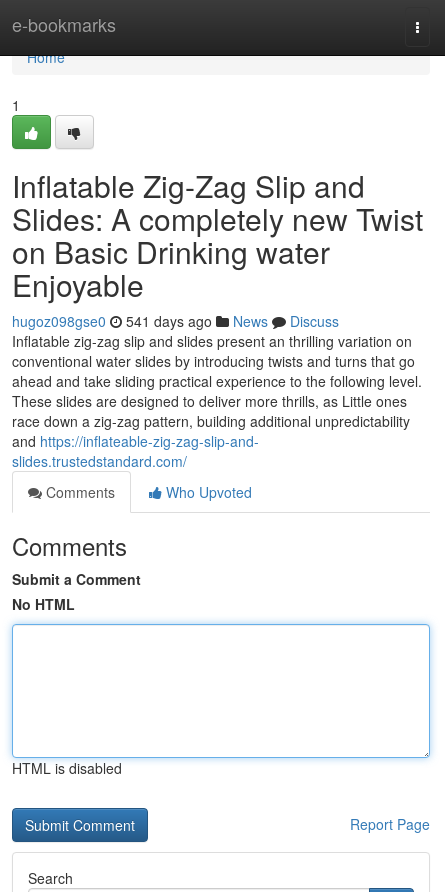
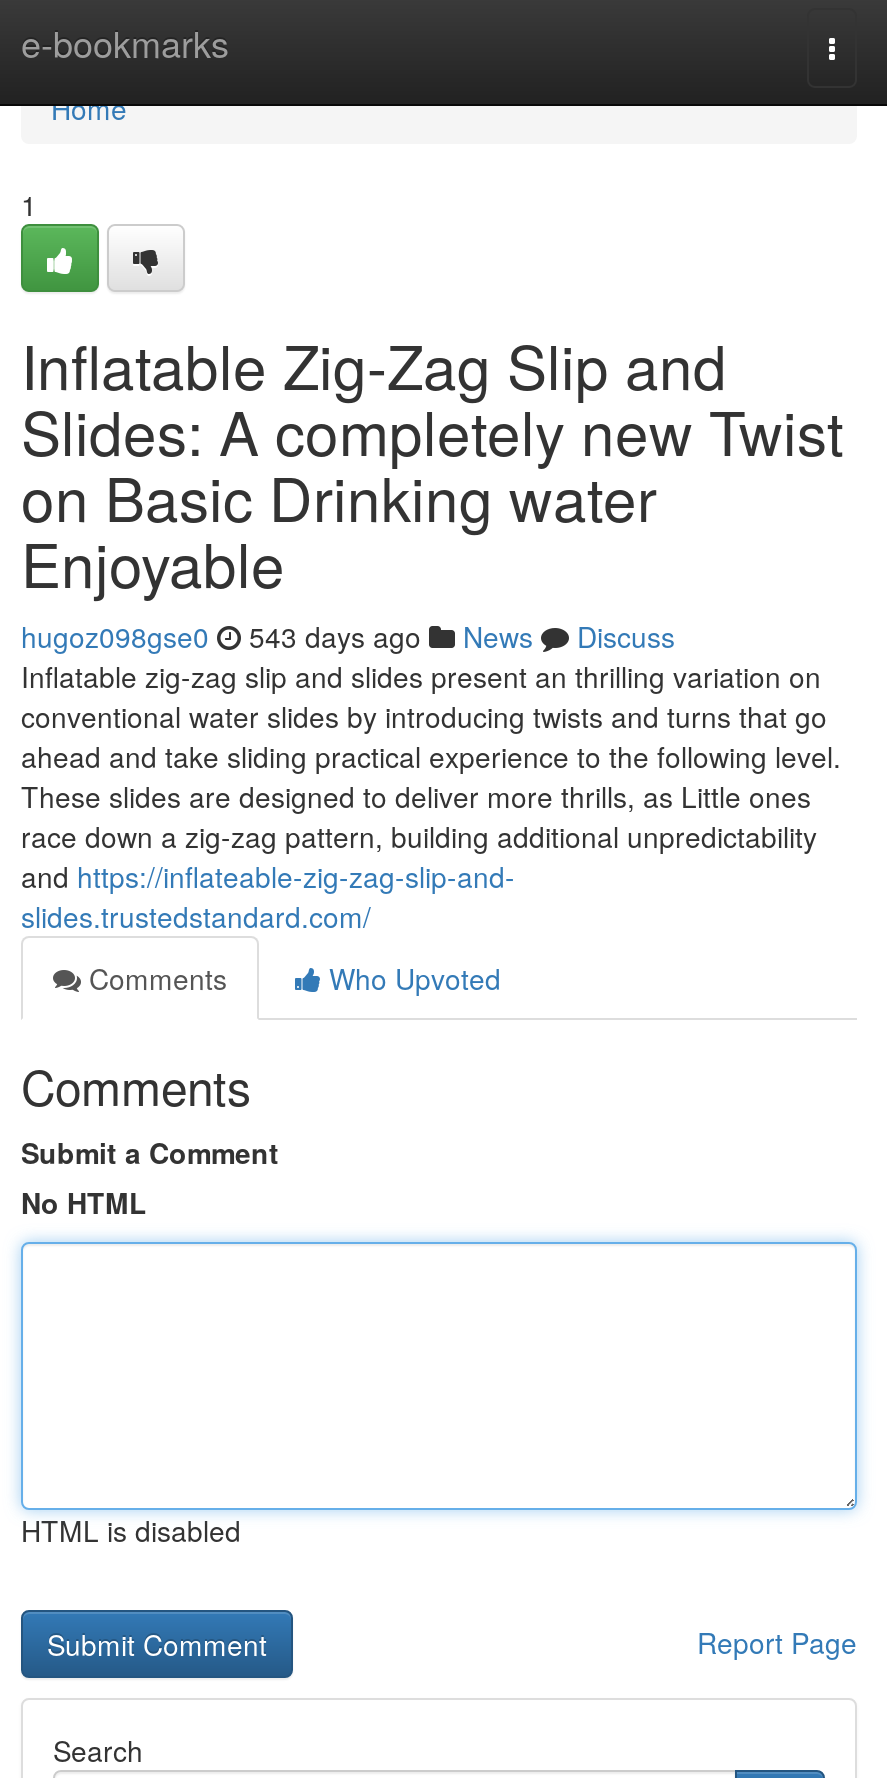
[12,311,339,331] hugoz098gse0 541 days ago News Discuss -> [21,616,675,656] hugoz098gse0 543 days ago News Discuss

